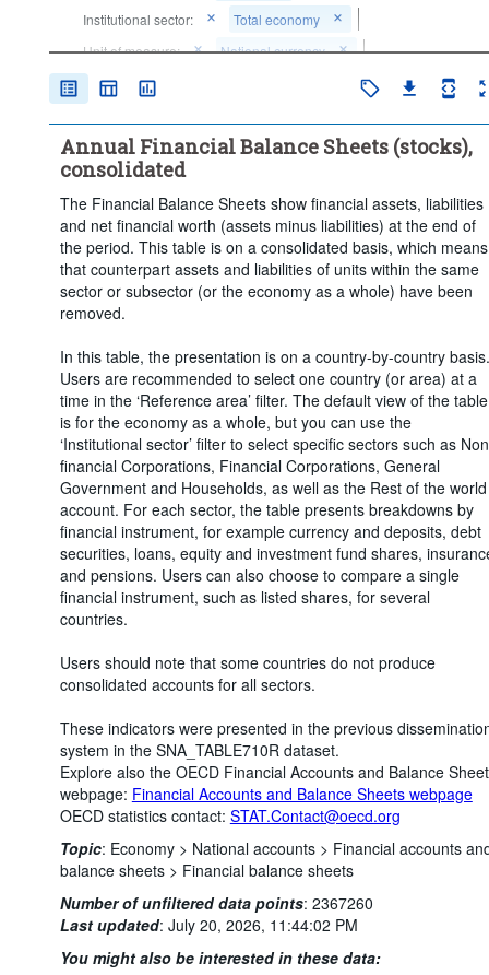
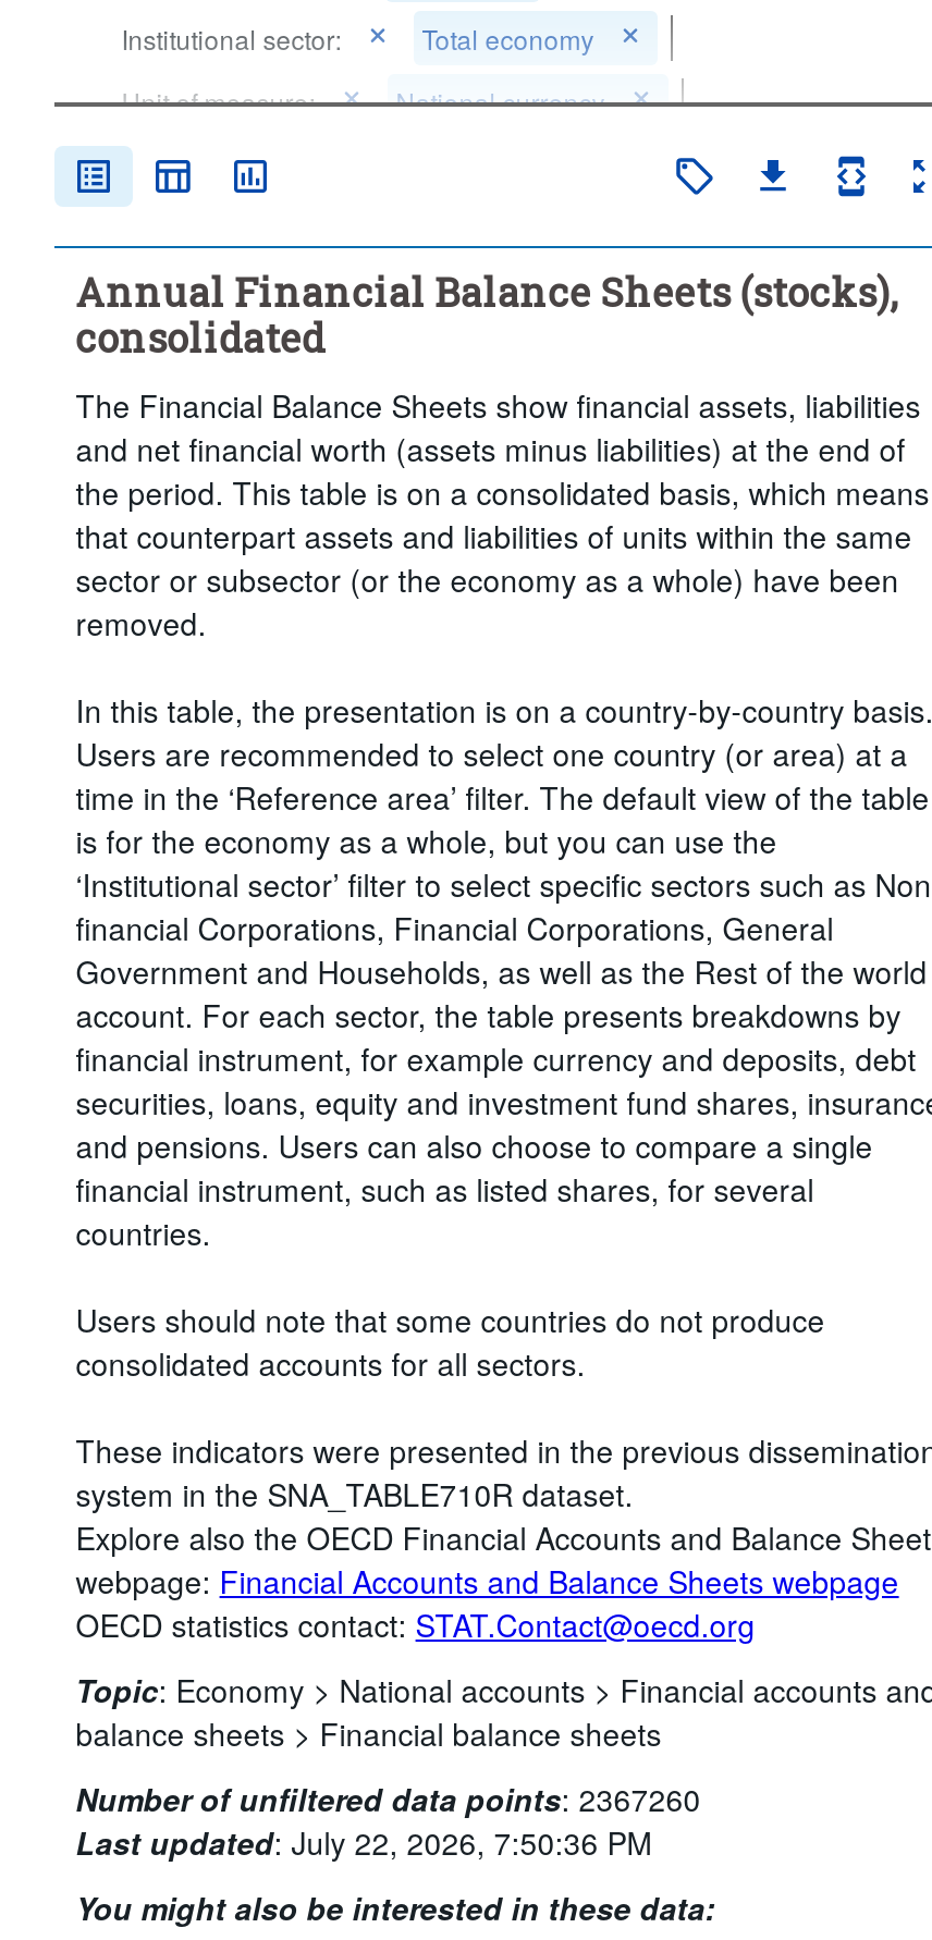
[60,913,358,935] Last updated: July 20, 2026, 11:44:02 PM -> [76,1819,653,1863] Last updated: July 22, 2026, 7:50:36 PM

